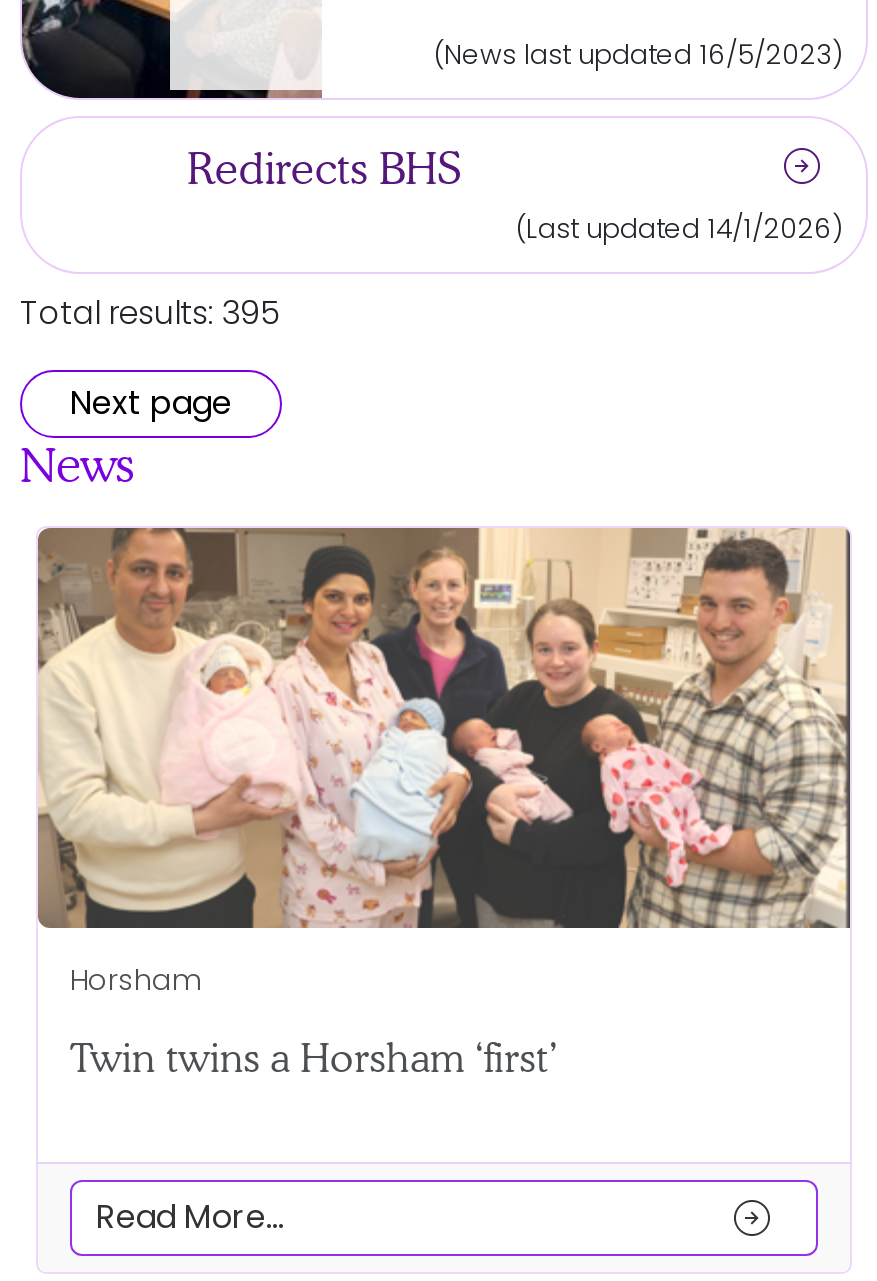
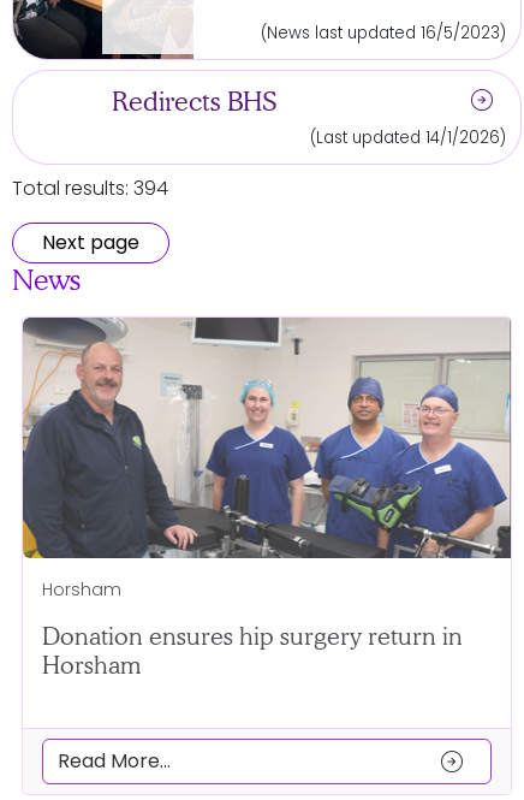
[20,290,280,336] Total results: 395 -> [12,174,168,202] Total results: 394
[36,528,850,930] [image] -> [22,318,511,559] [image]
[70,1034,558,1082] Twin twins a Horsham ‘first’ -> [42,622,463,680] Donation ensures hip surgery return in | Horsham

